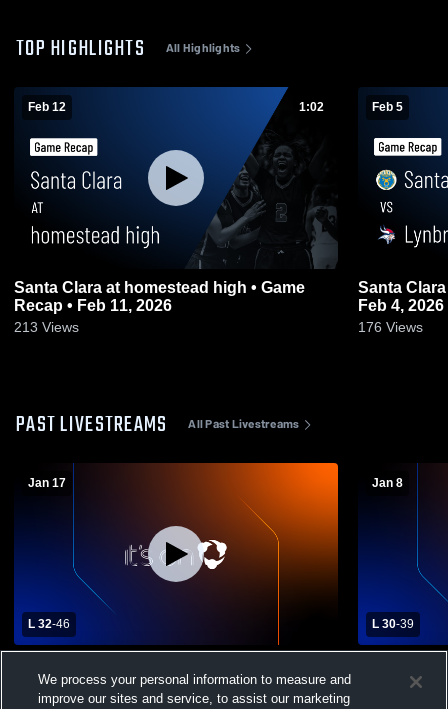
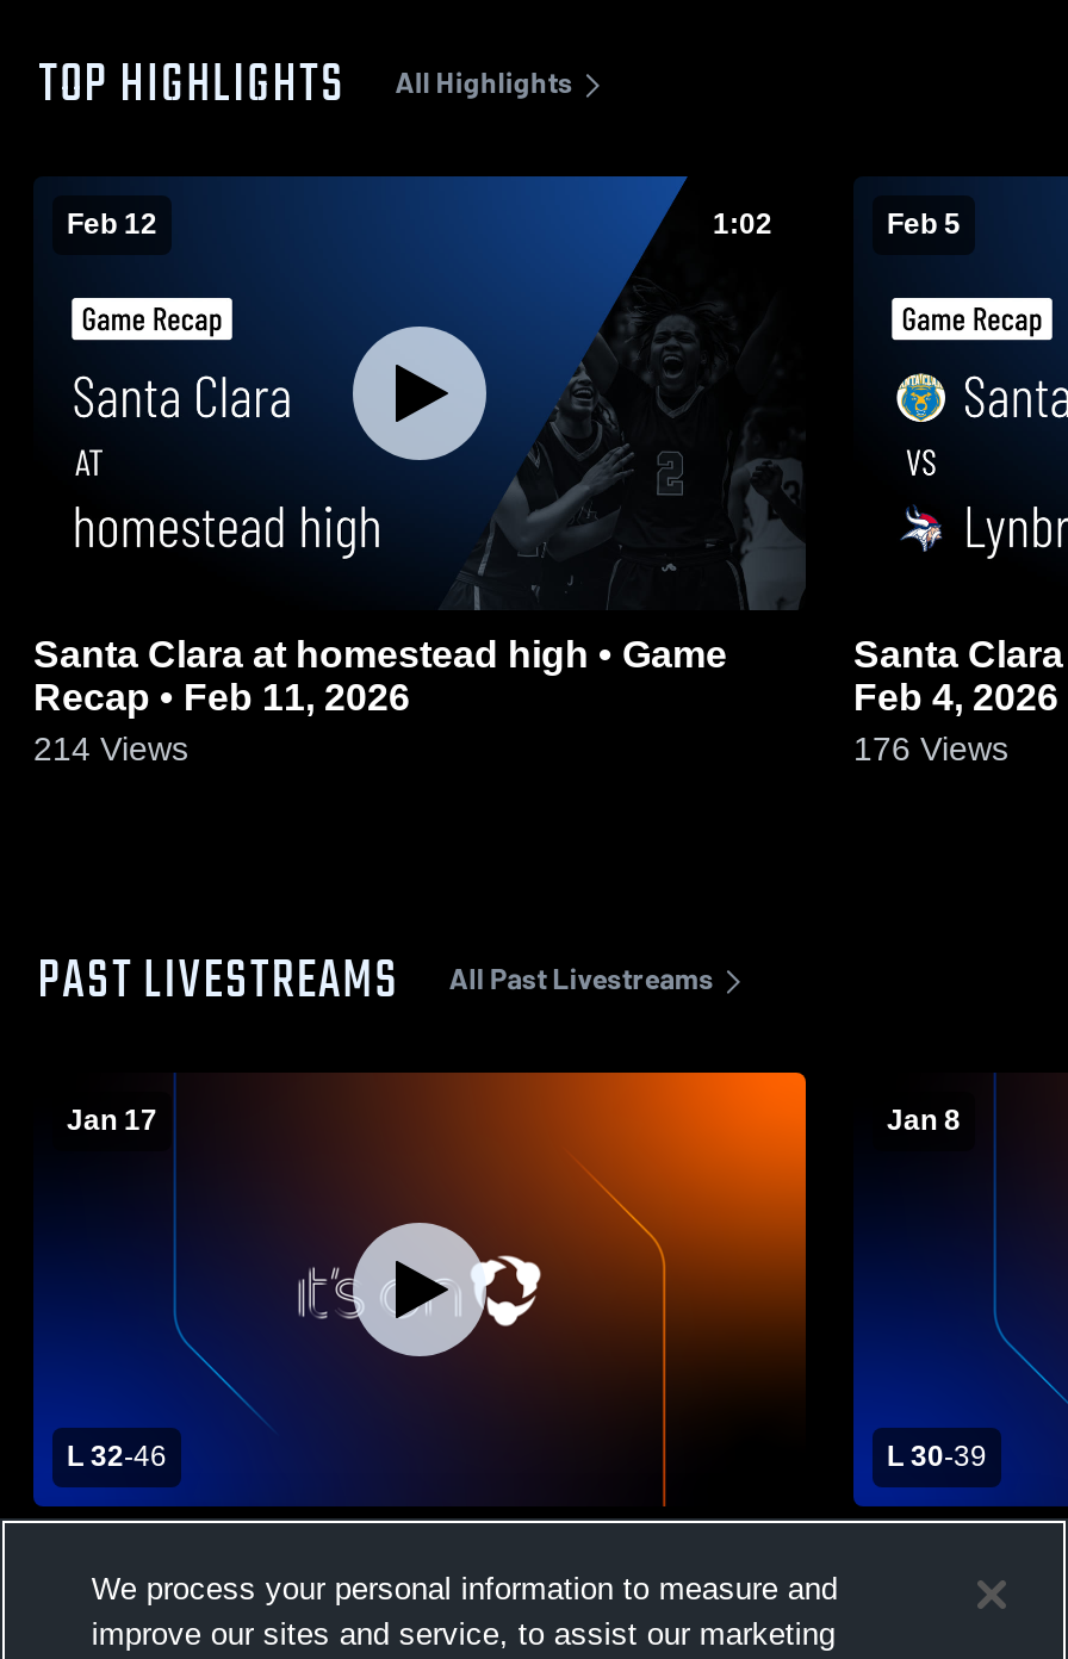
[14,319,79,335] 213 Views -> [33,729,188,768] 214 Views

